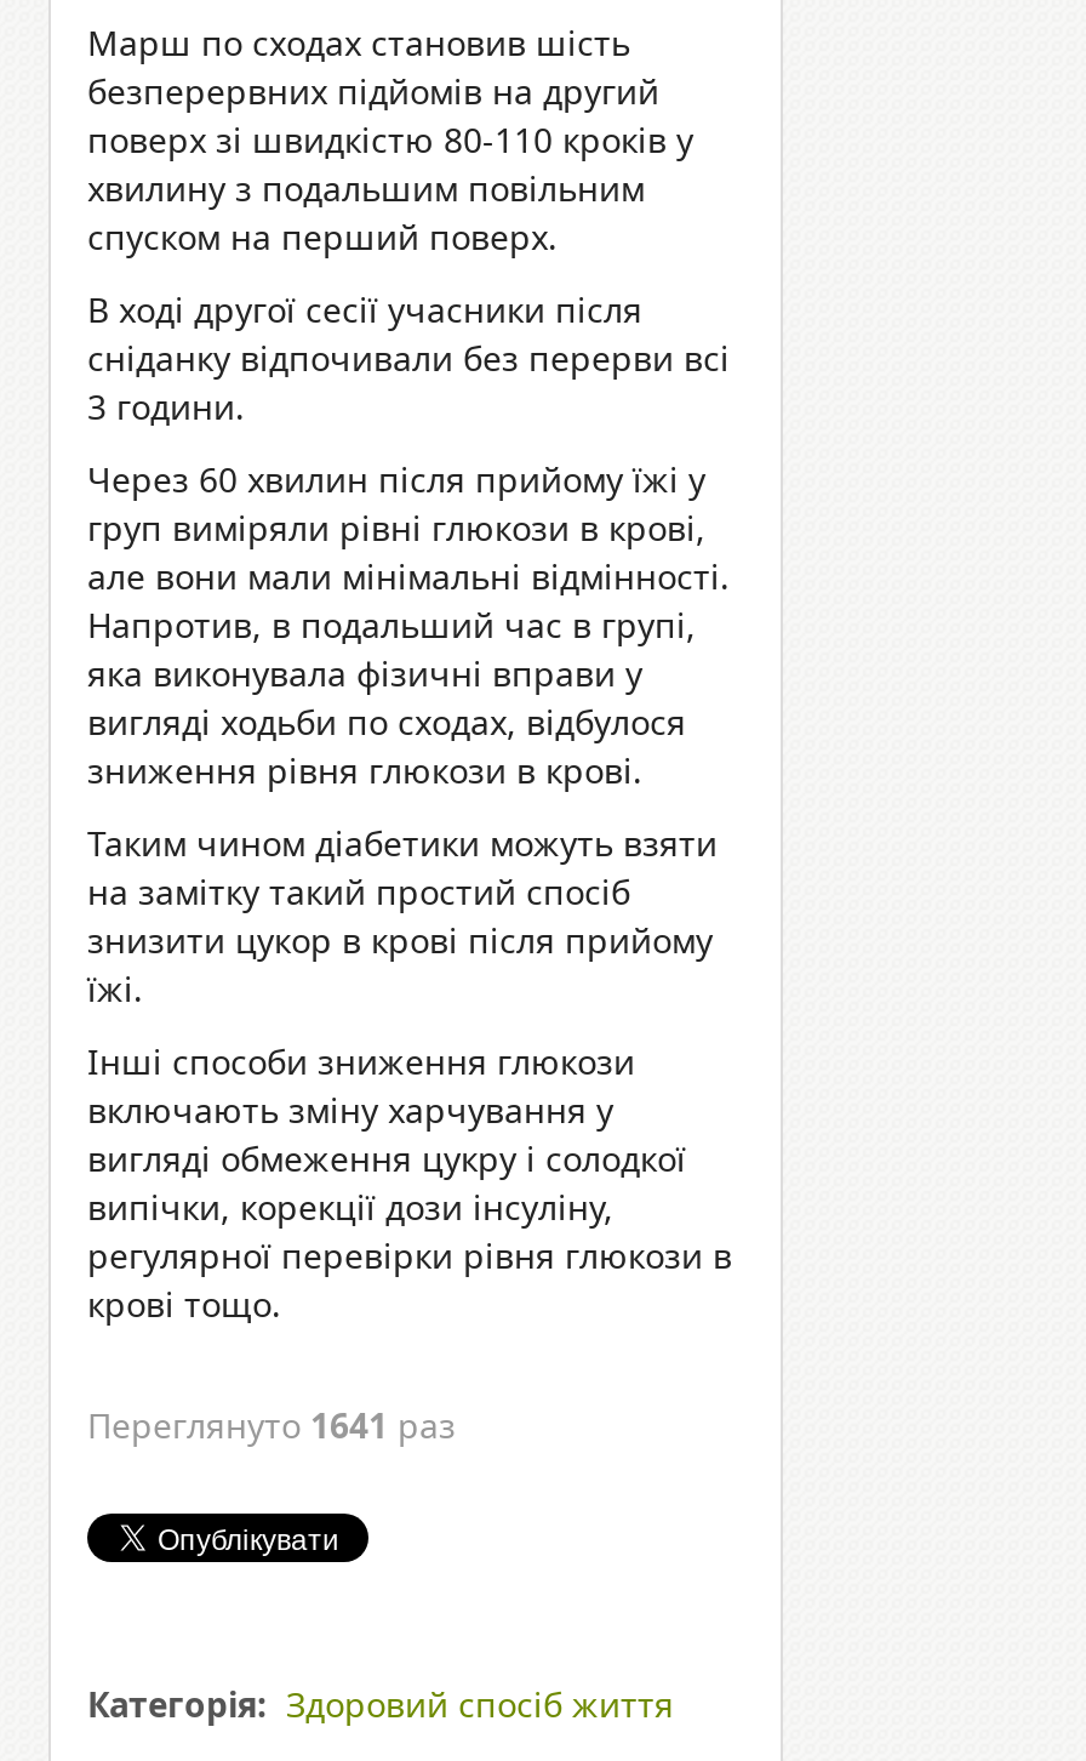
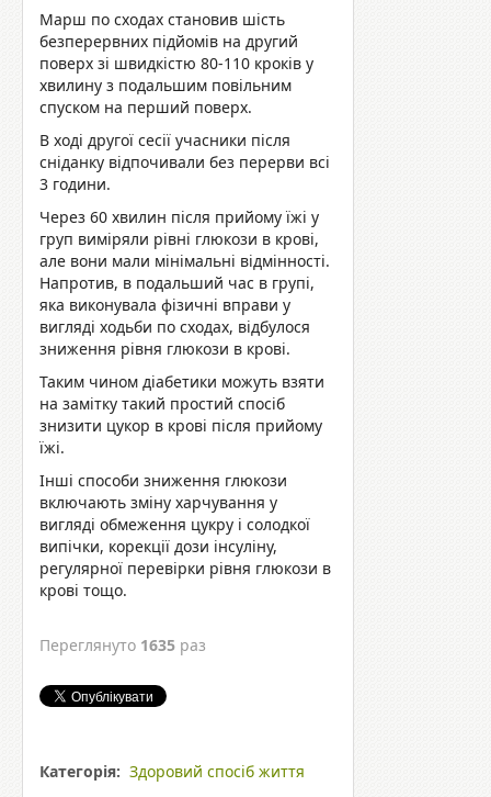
[87,1401,456,1447] Переглянуто 1641 раз -> [39,634,206,655] Переглянуто 1635 раз

